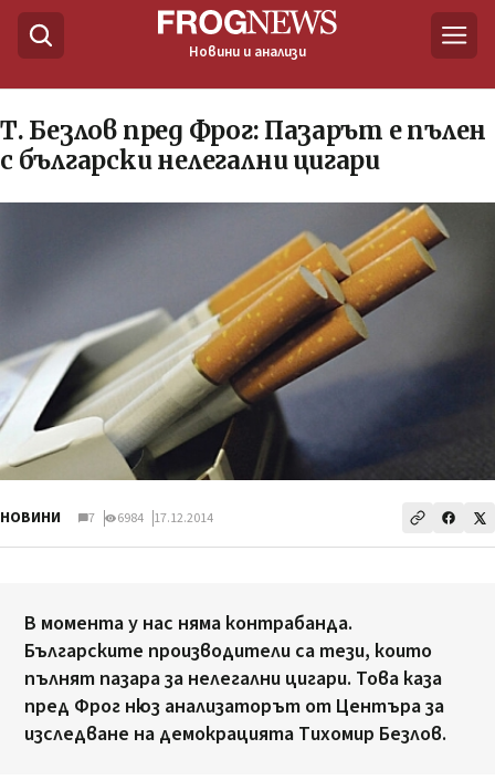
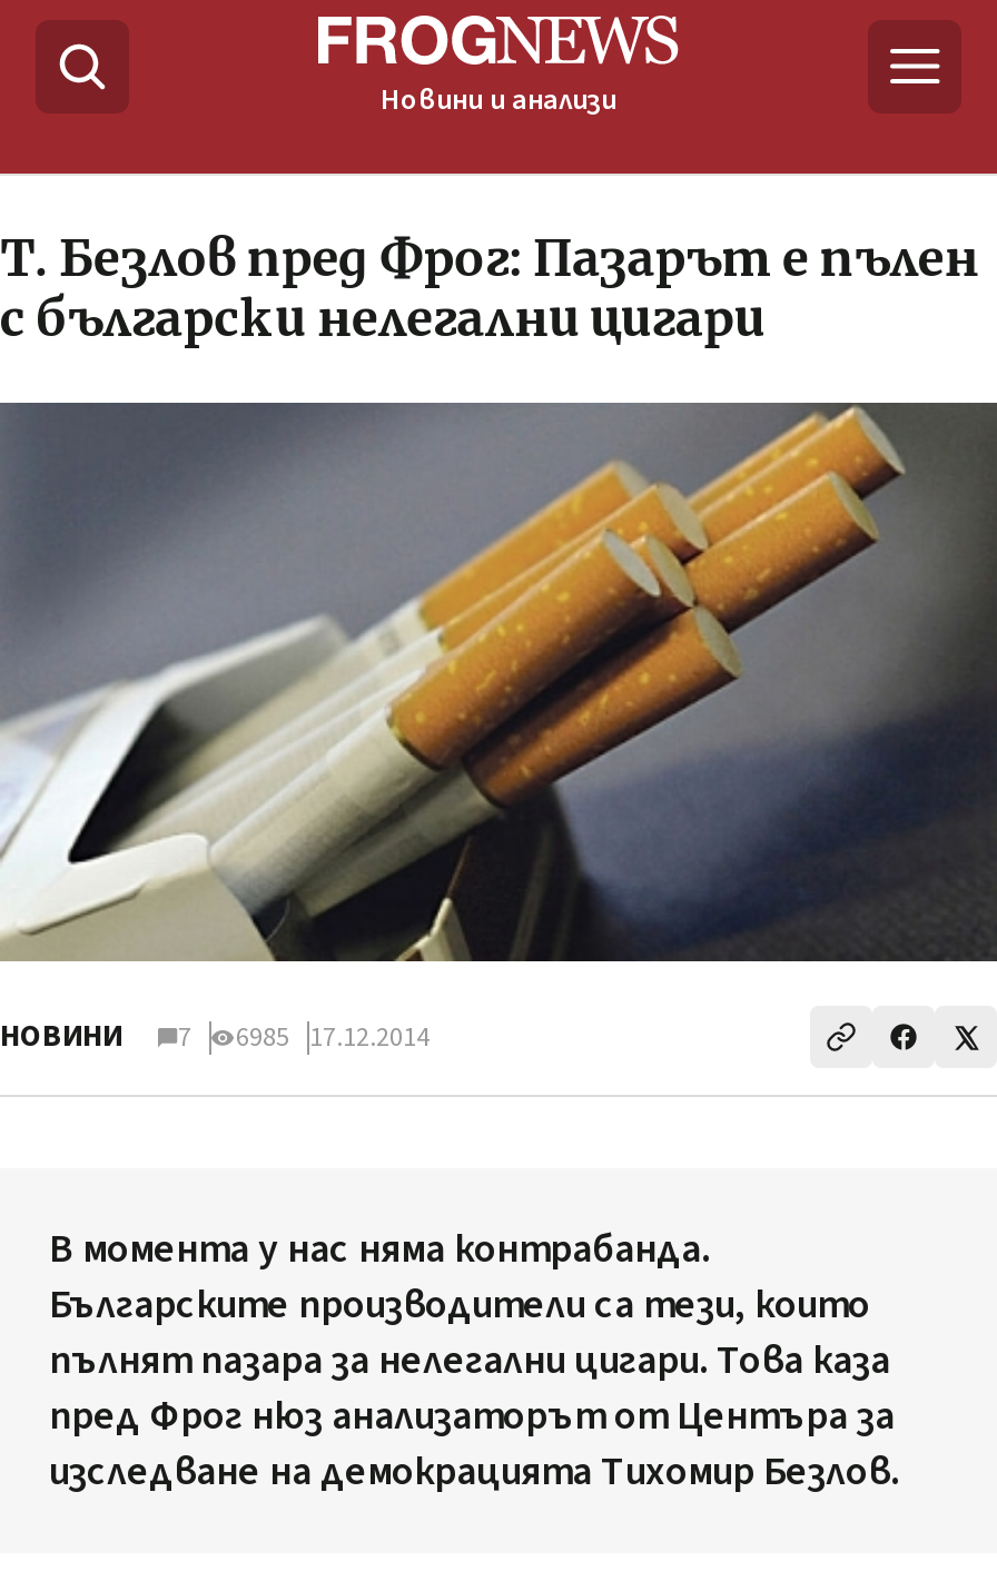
[0,507,213,529] НОВИНИ 7 6984 17.12.2014 -> [0,1015,430,1060] НОВИНИ 7 6985 17.12.2014

